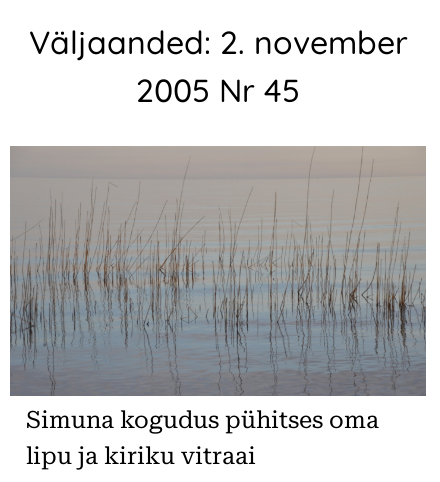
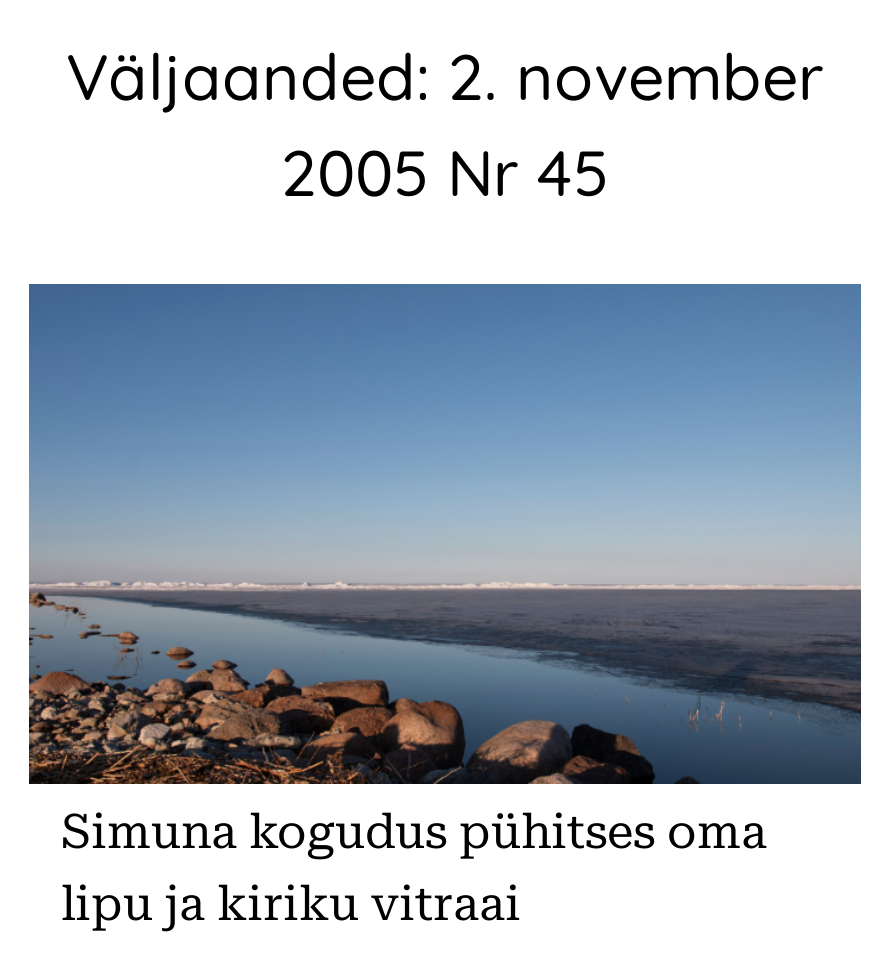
[9,145,427,397] [image] -> [27,282,861,786] [image]

